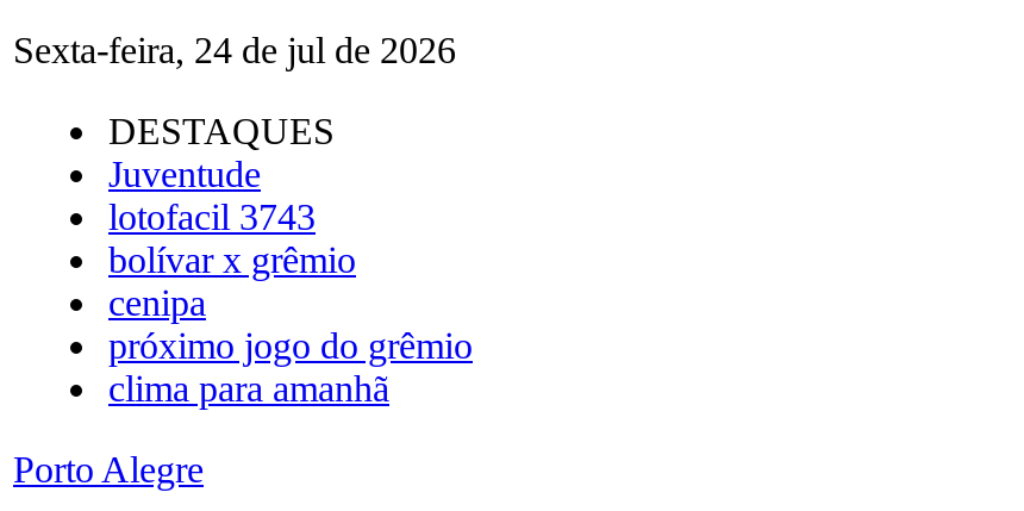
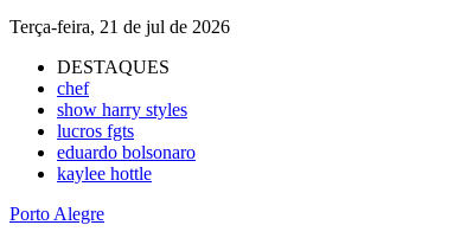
[13,30,456,70] Sexta-feira, 24 de jul de 2026 -> [9,17,230,37] Terça-feira, 21 de jul de 2026
[108,154,473,409] Juventude | lotofacil 3743 | bolívar x grêmio | cenipa | próximo jogo do grêmio | clima para amanhã -> [57,78,196,184] chef | show harry styles | lucros fgts | eduardo bolsonaro | kaylee hottle

